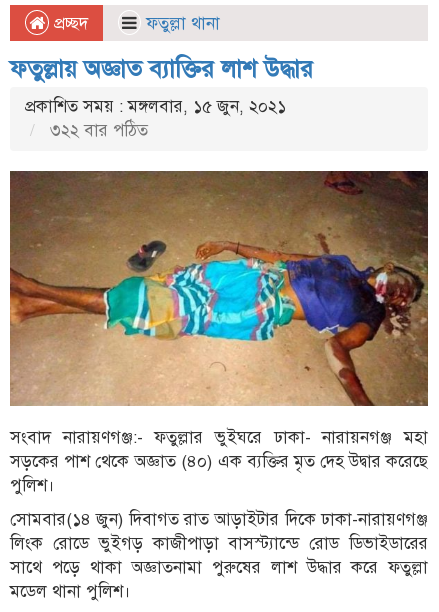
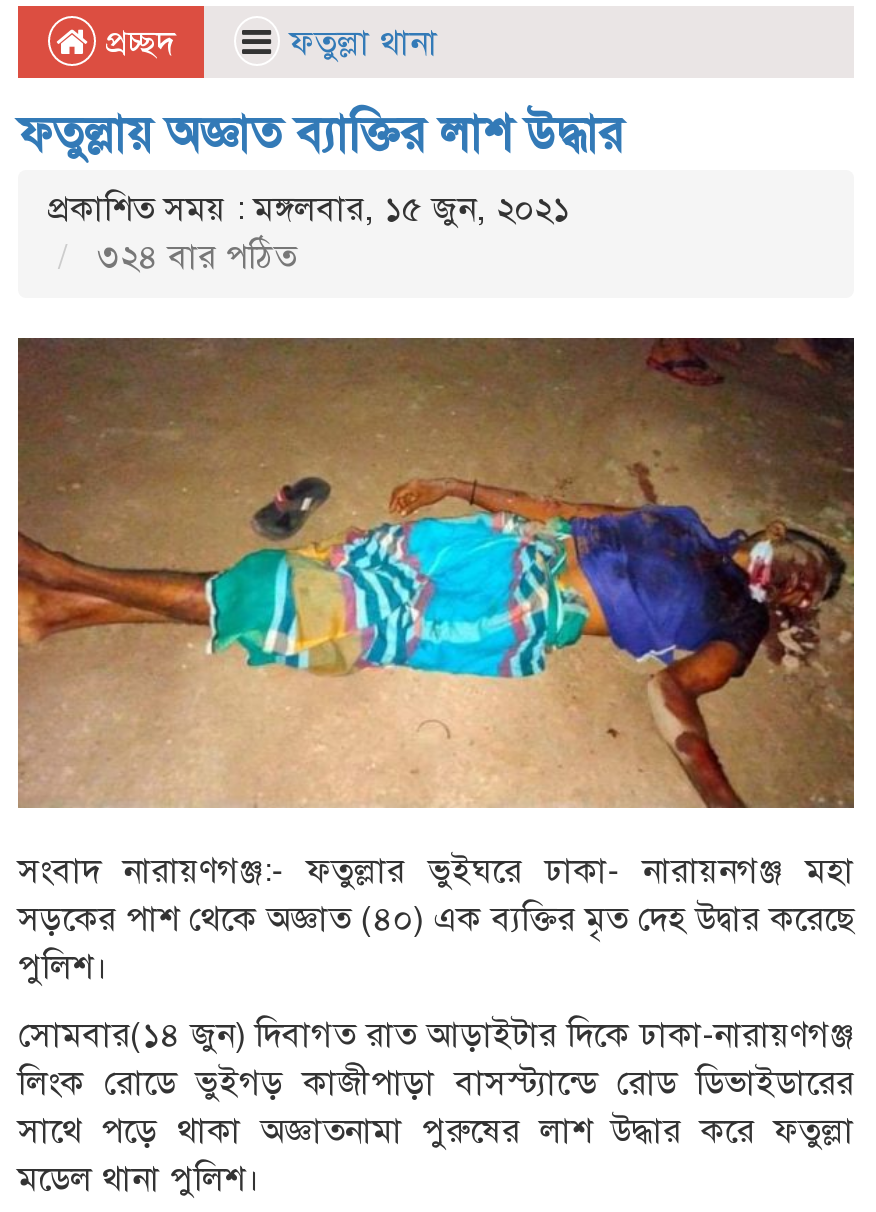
[45,120,148,141] ৩২২ বার পঠিত -> [88,237,296,279] ৩২৪ বার পঠিত

